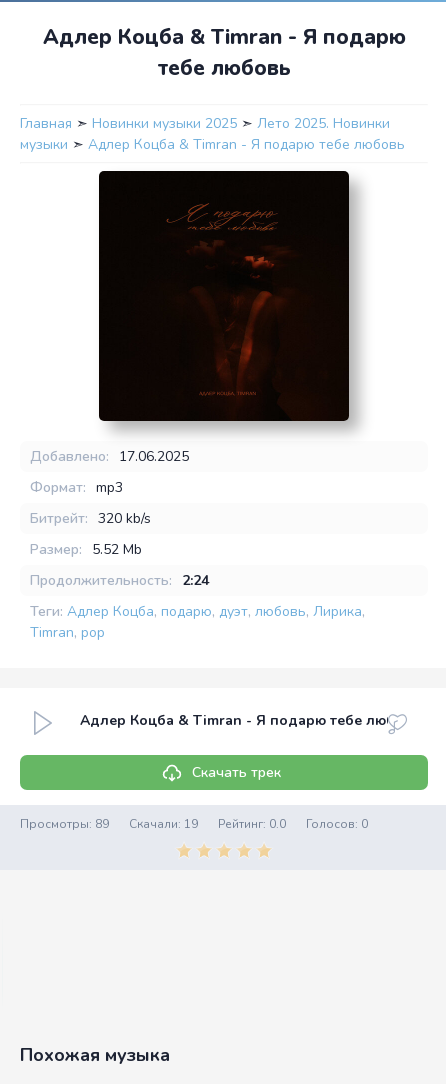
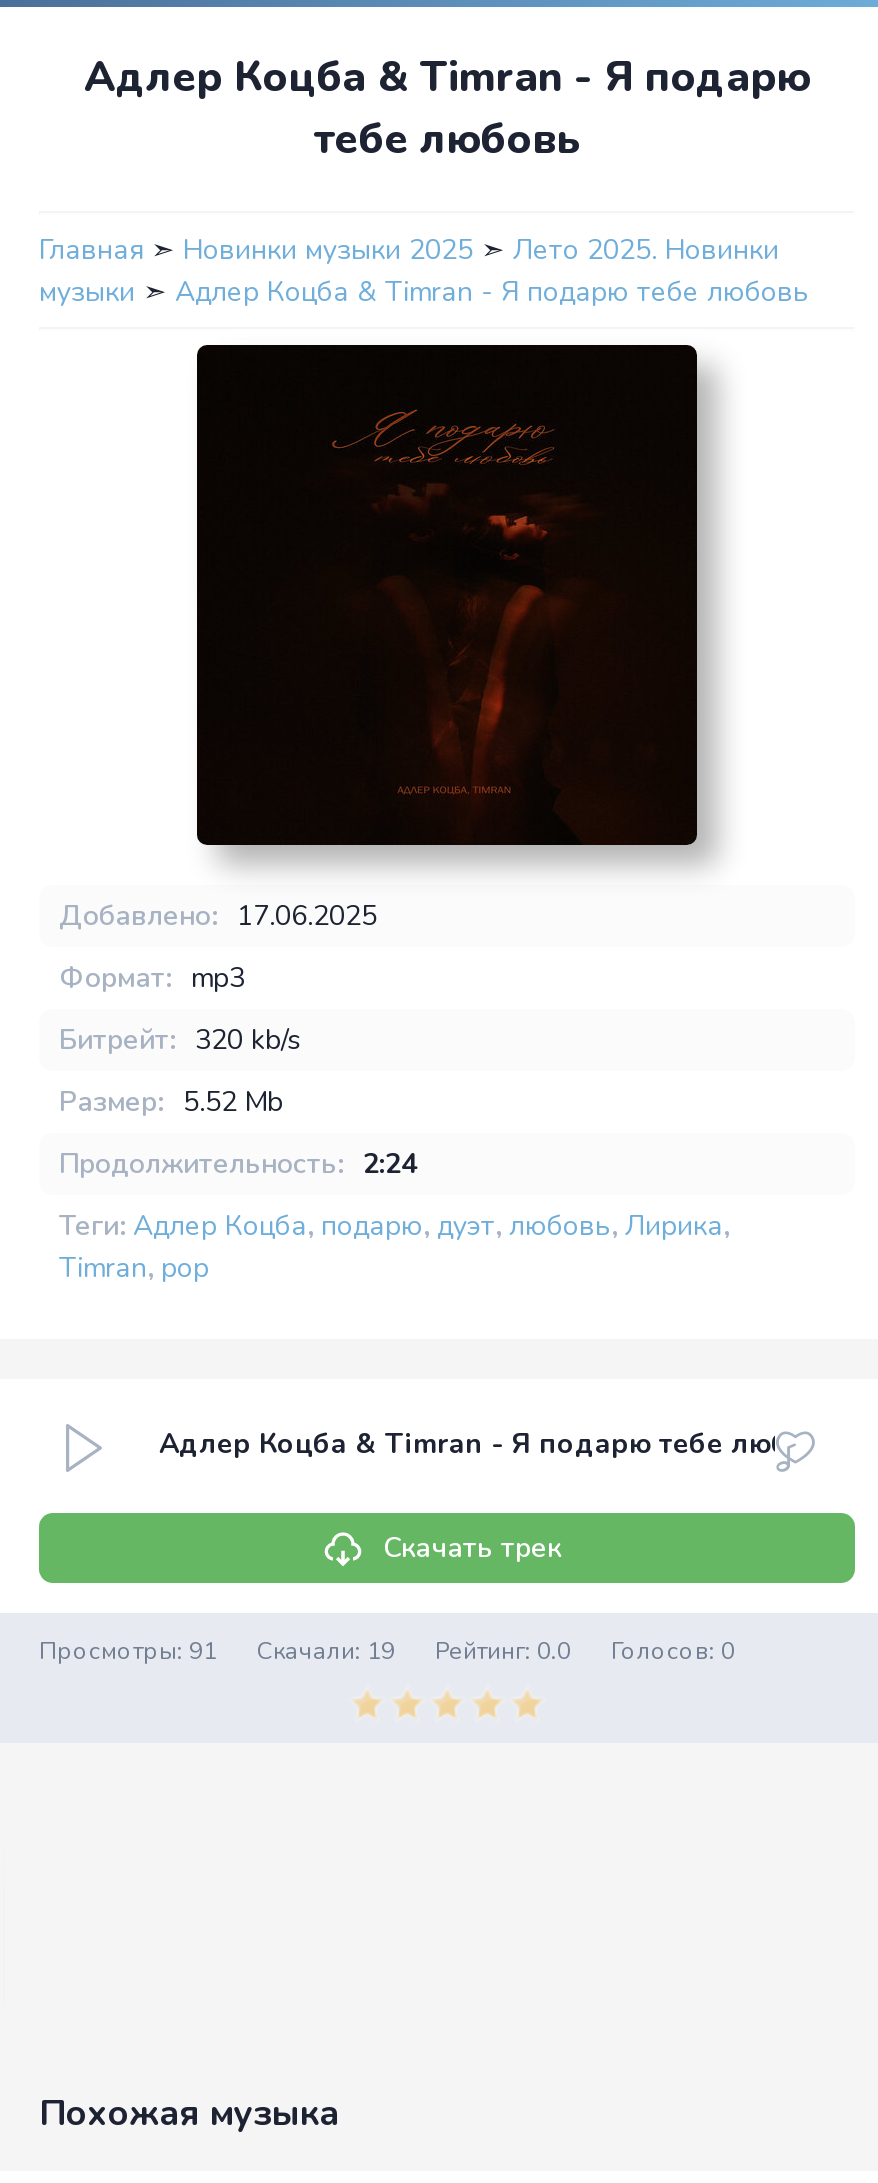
[20,816,368,832] Просмотры: 89 Скачали: 19 Рейтинг: 0.0 Голосов: 0 -> [39,1635,735,1667] Просмотры: 91 Скачали: 19 Рейтинг: 0.0 Голосов: 0

